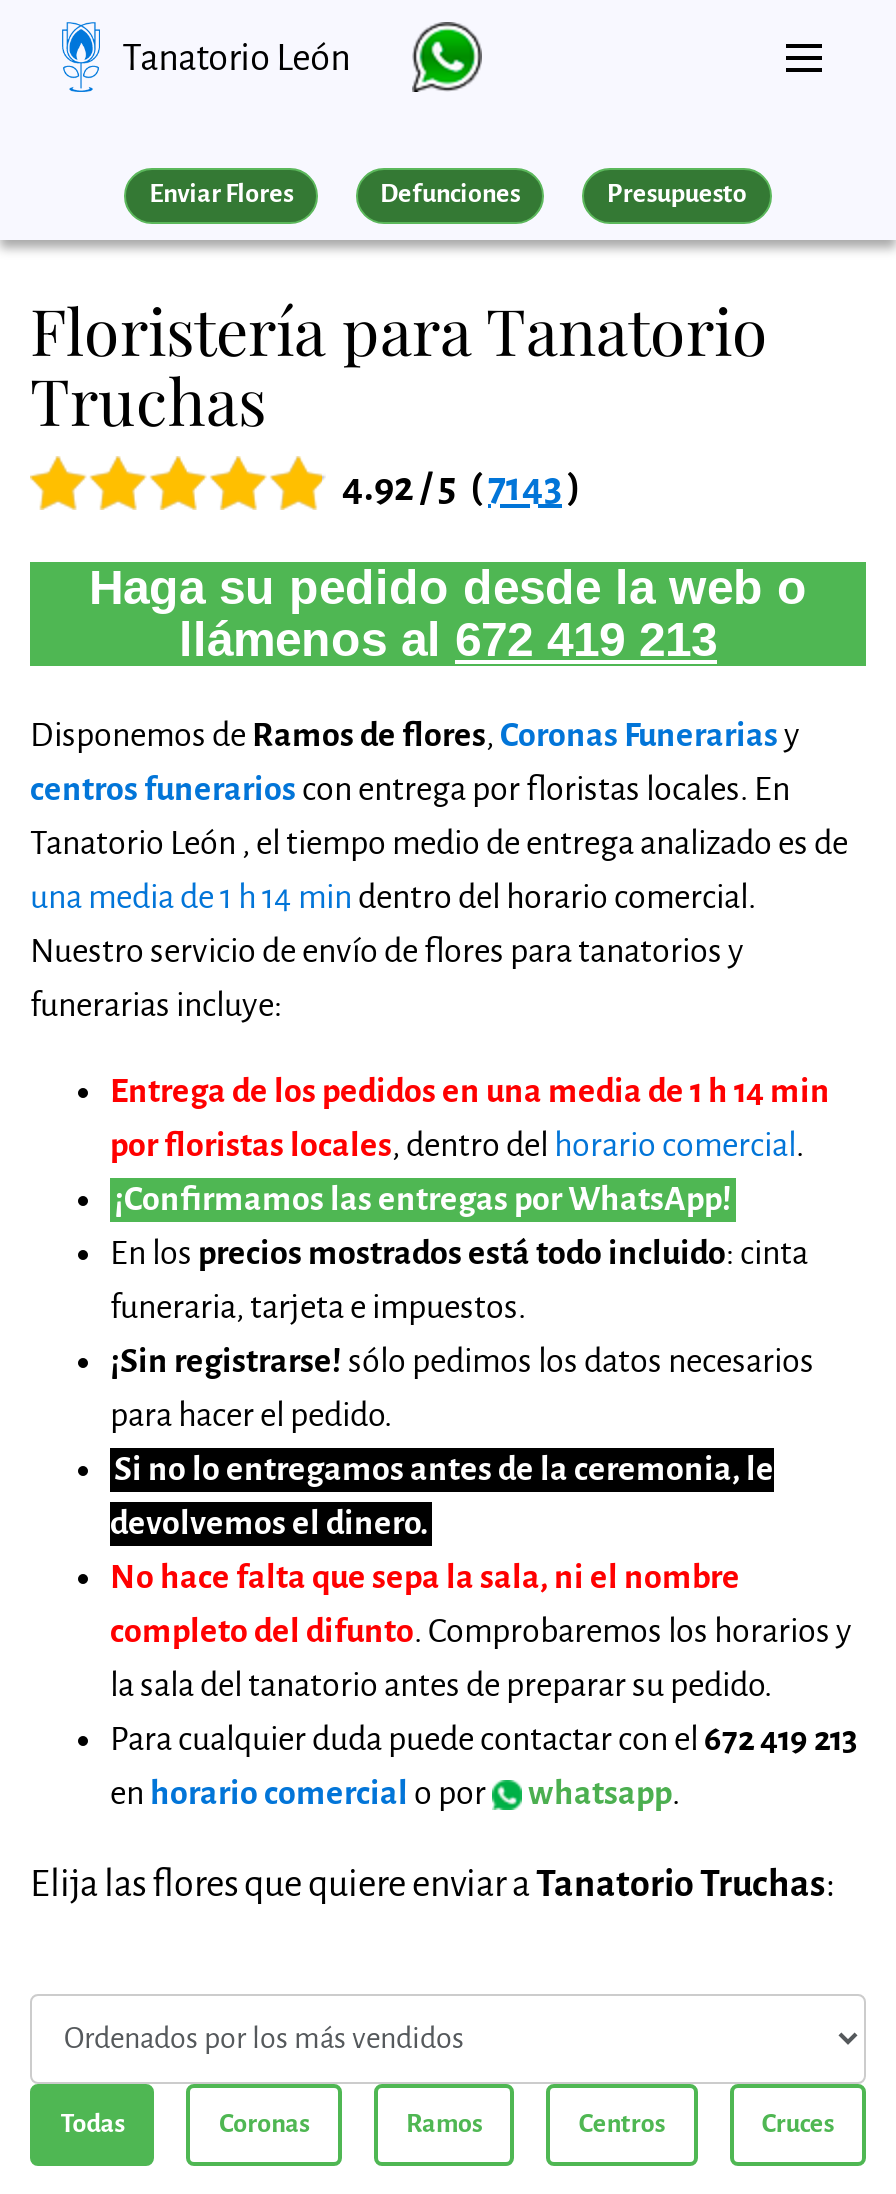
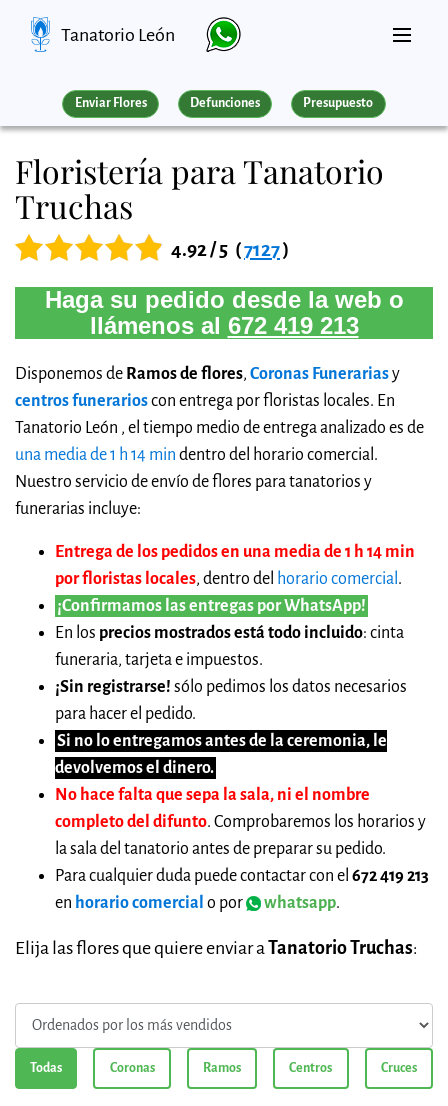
[342,466,580,508] 4.92 / 5 (7143) -> [171,239,289,260] 4.92 / 5 (7127)

